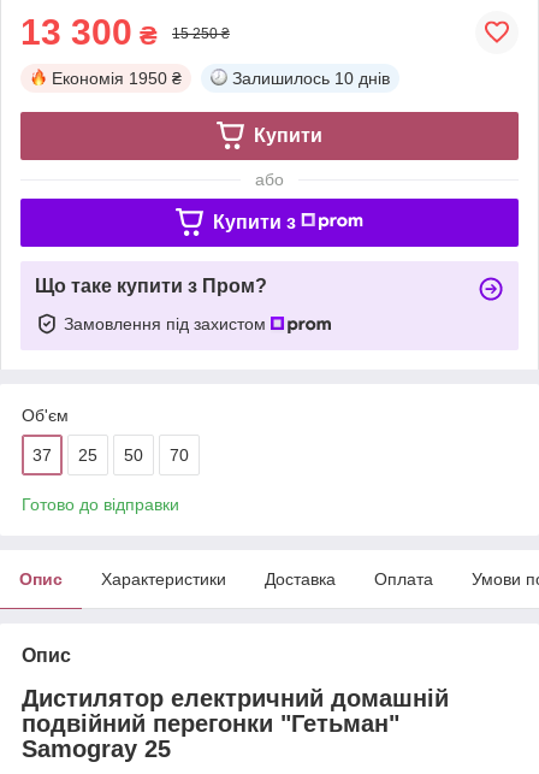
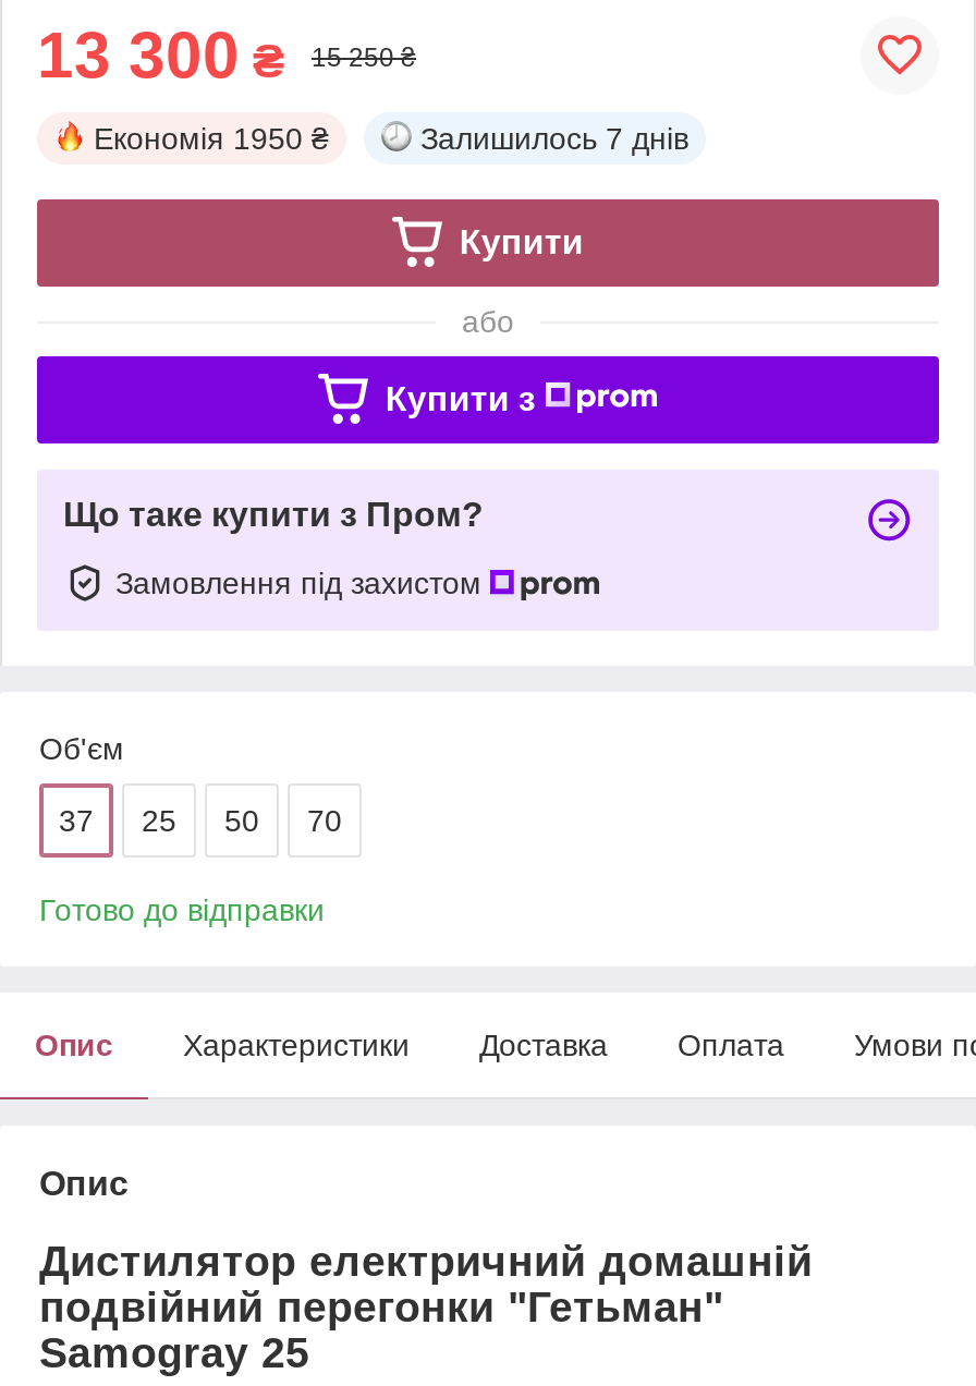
[232,68,390,88] Залишилось 10 днів -> [420,121,688,155] Залишилось 7 днів

